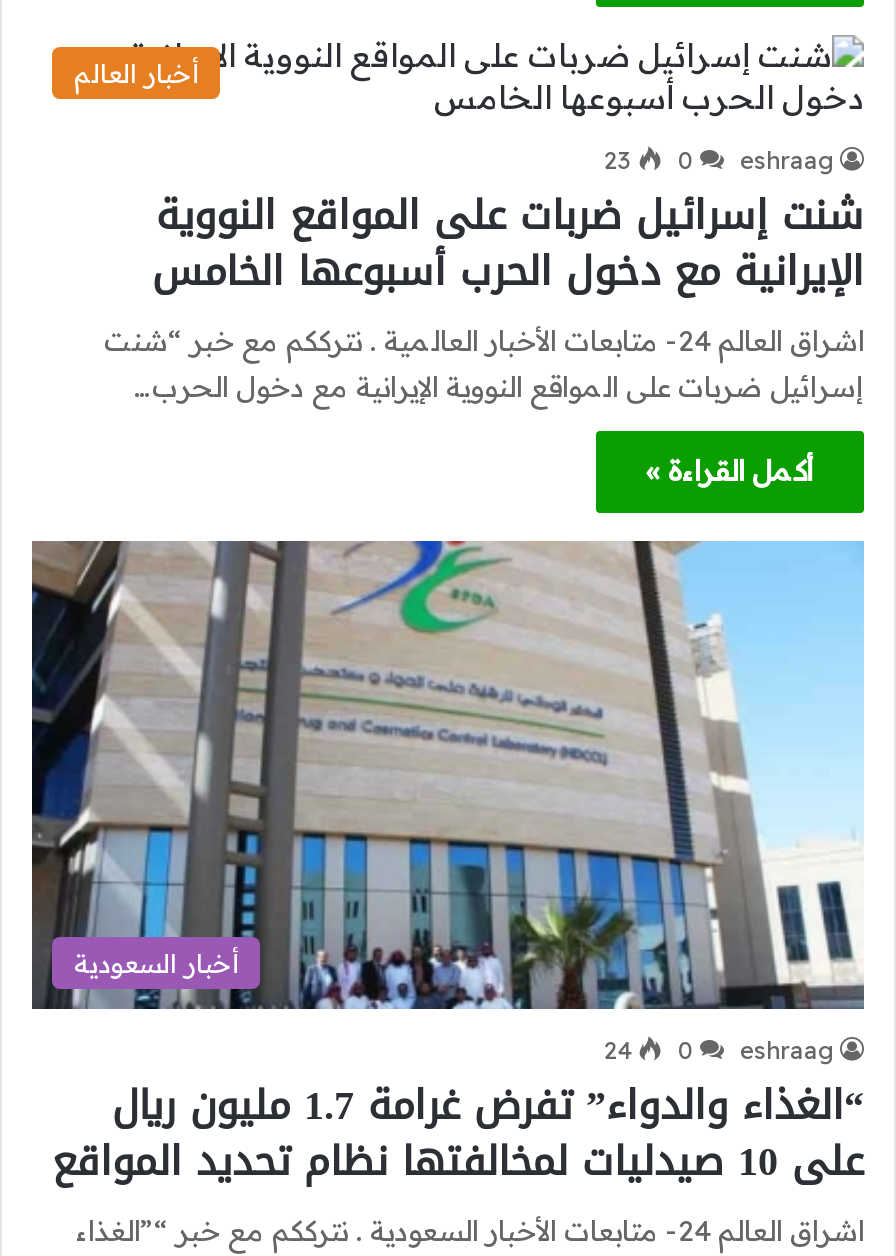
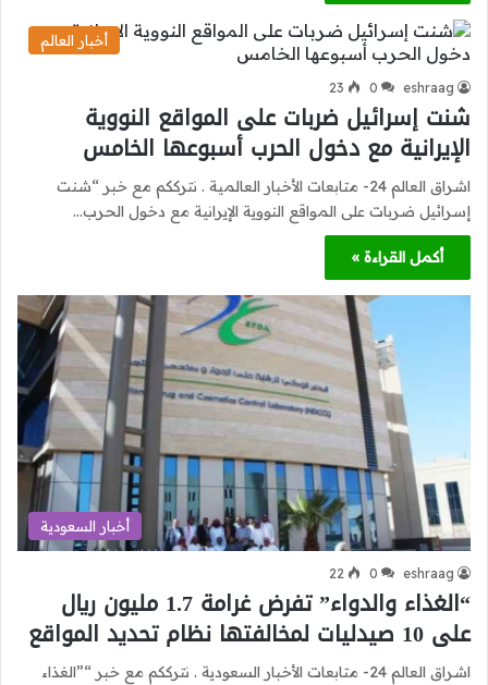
[604,1035,834,1065] 24 0 eshraag -> [329,565,454,581] 22 0 eshraag

